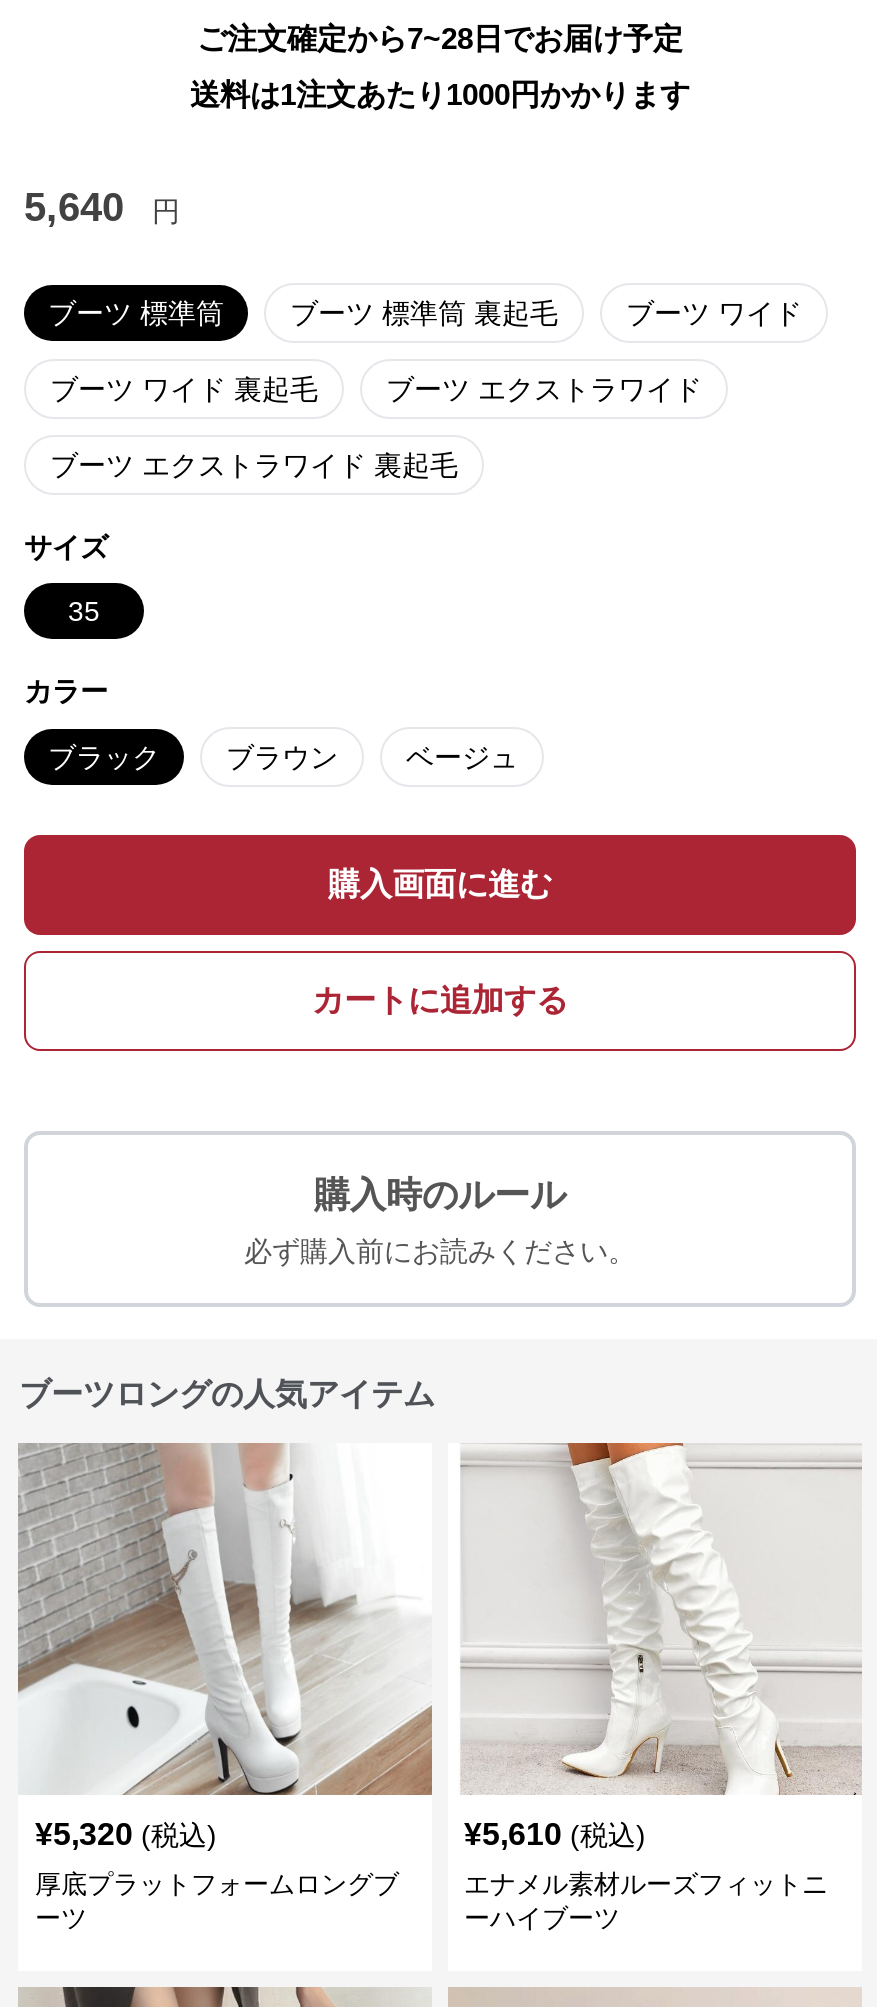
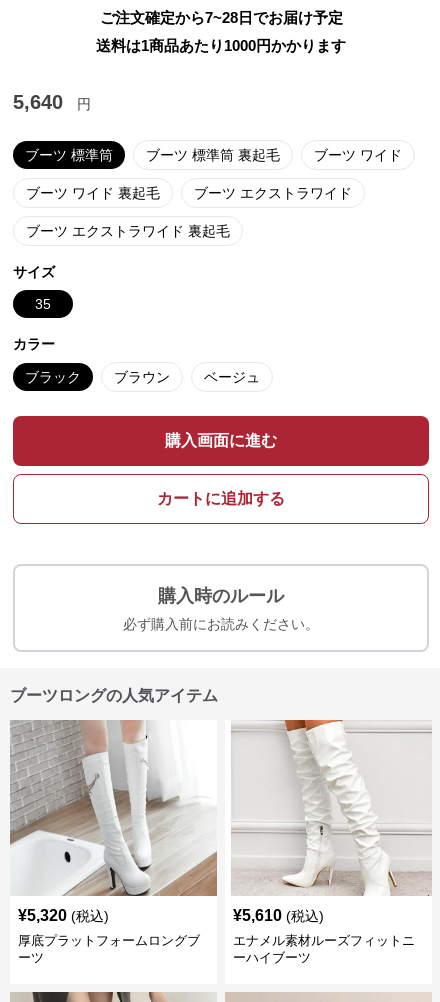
[190,77,690,111] 送料は1注文あたり1000円かかります -> [96,37,346,54] 送料は1商品あたり1000円かかります

